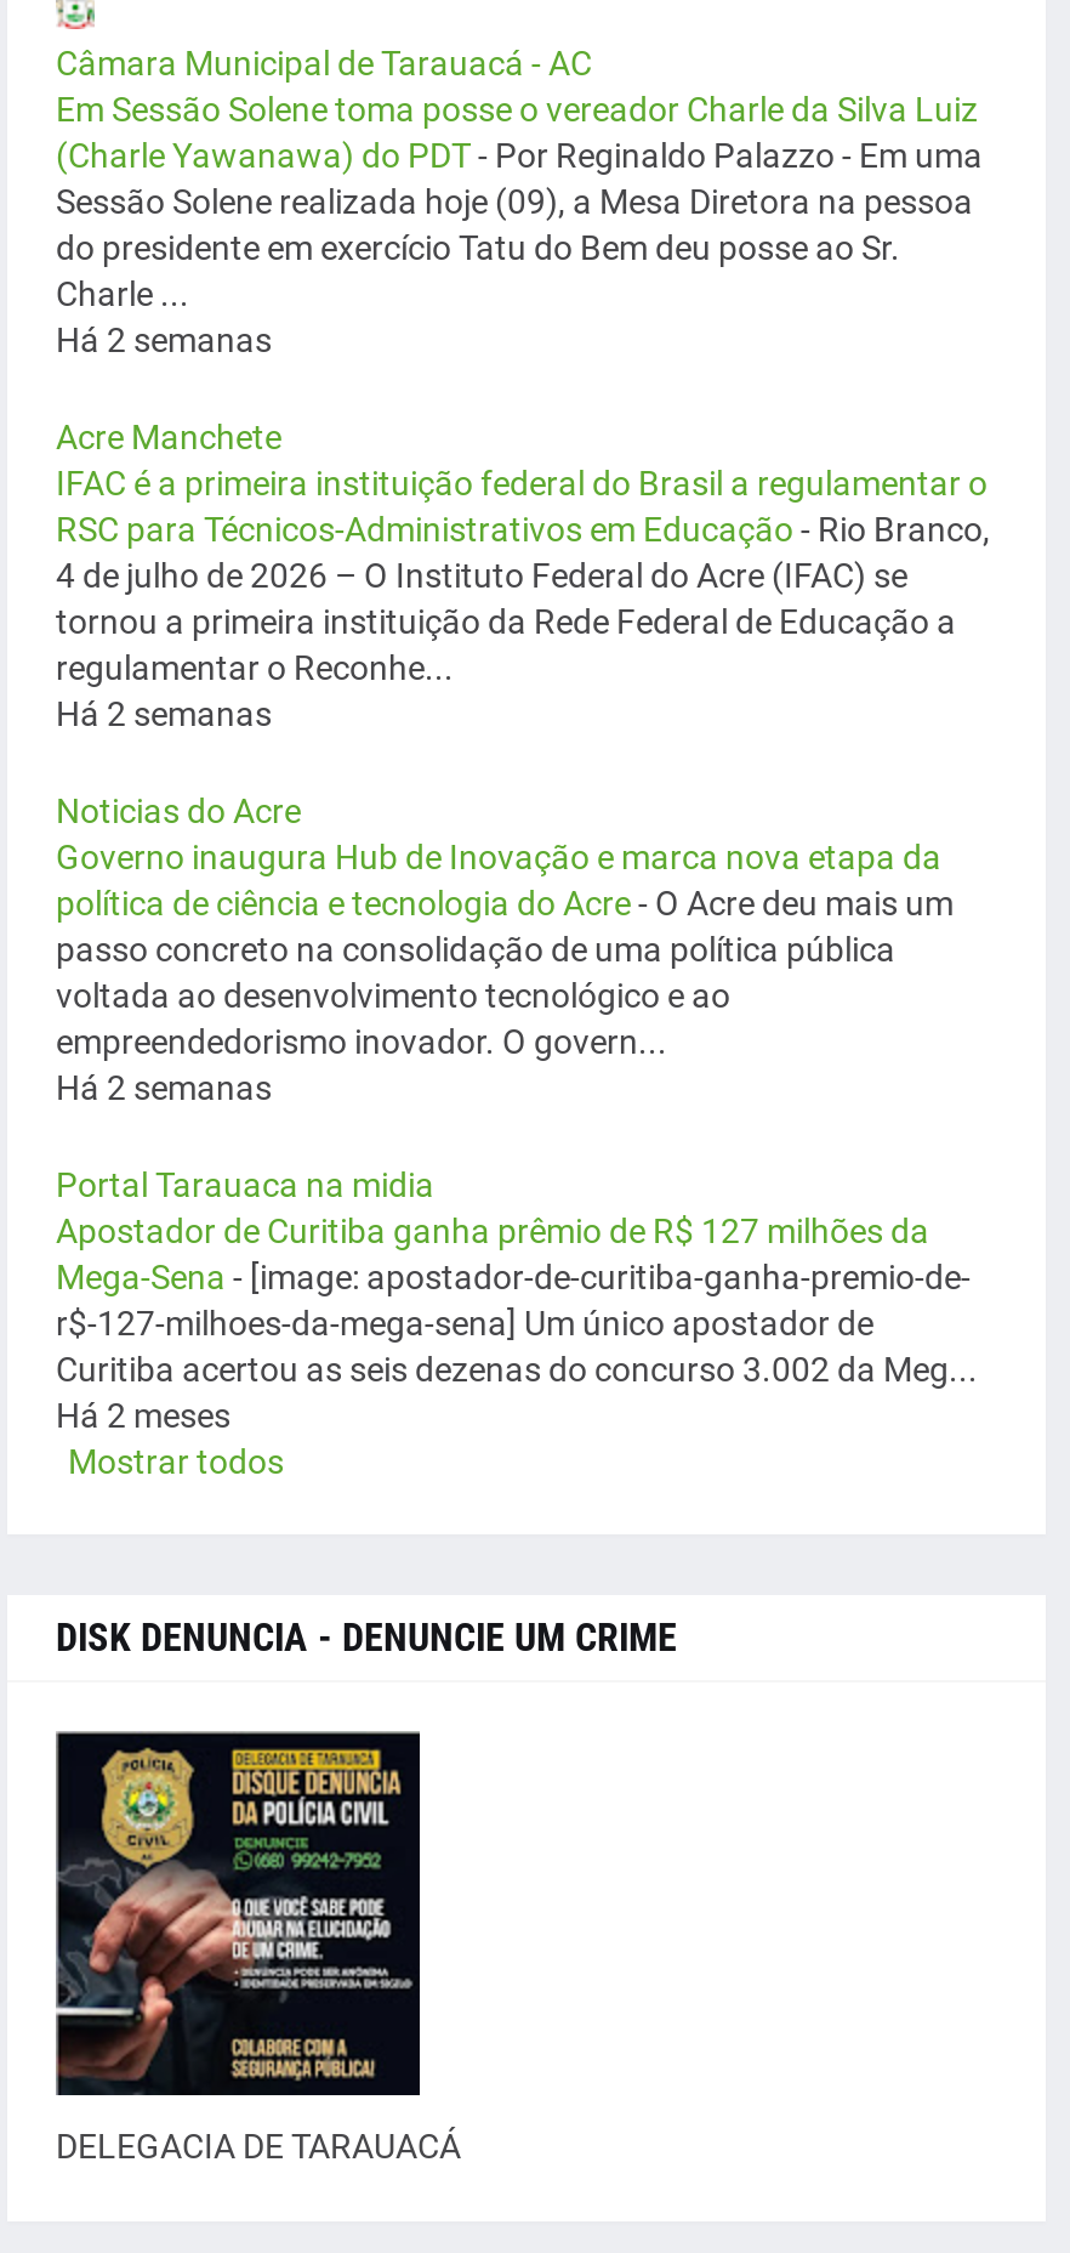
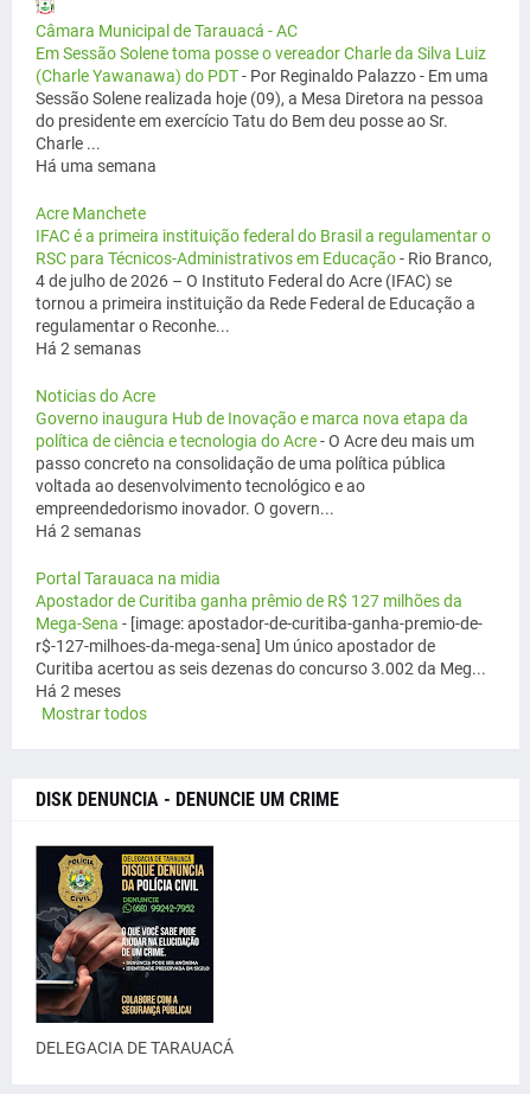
[56,320,272,359] Há 2 semanas -> [36,156,157,175] Há uma semana

